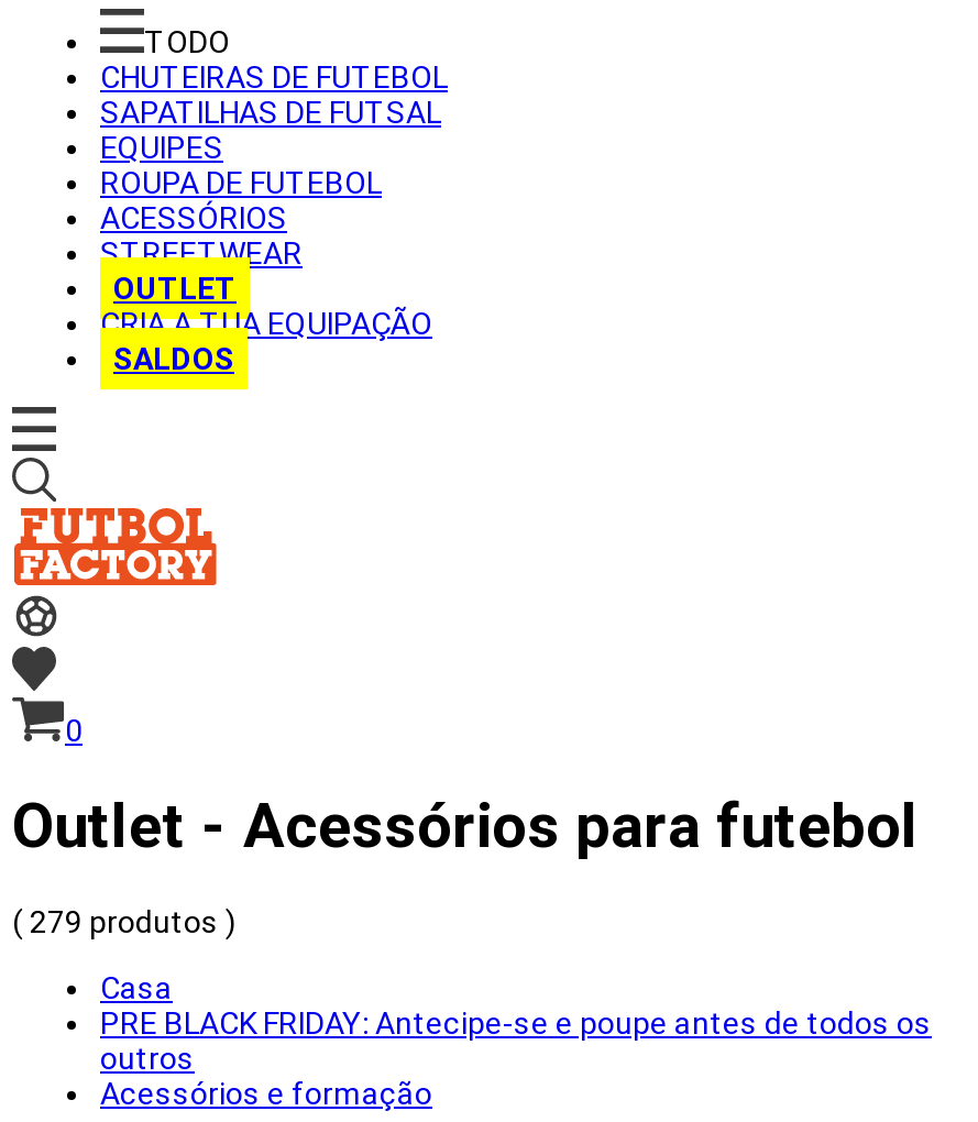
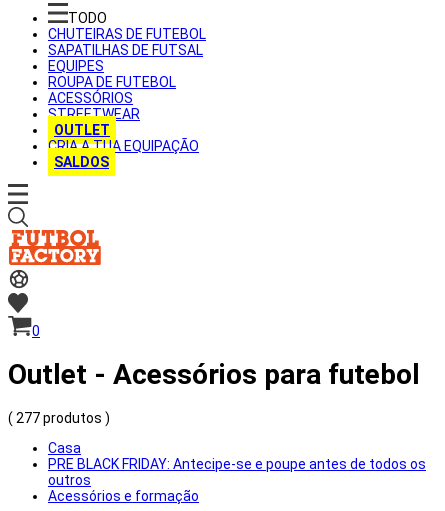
[12,903,237,938] ( 279 produtos ) -> [8,409,110,425] ( 277 produtos )

